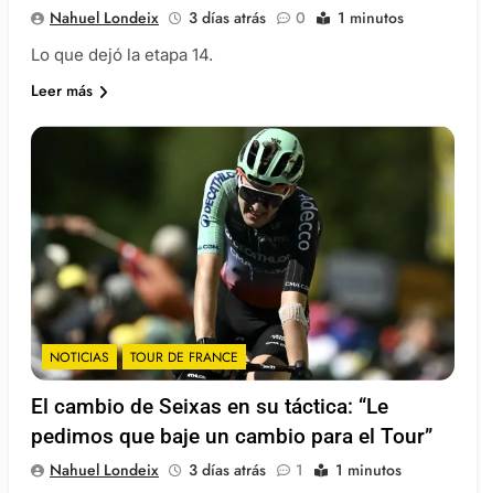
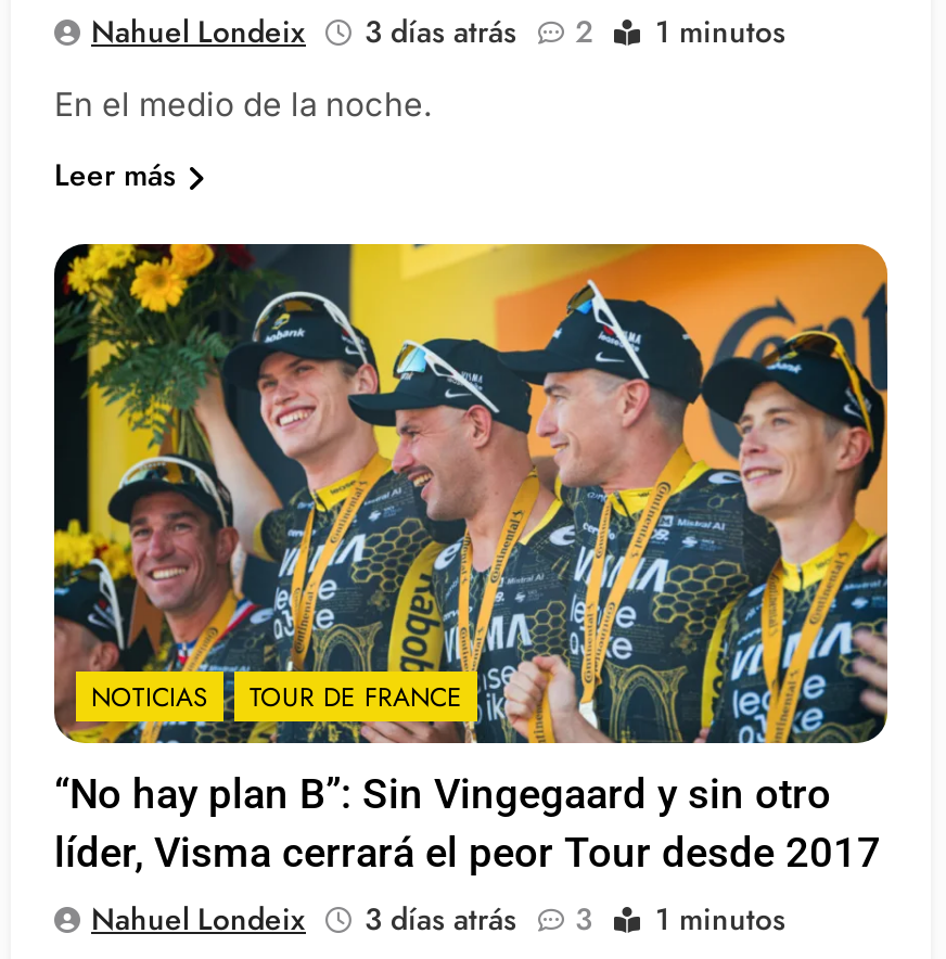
[50,7,404,29] Nahuel Londeix 3 días atrás 0 1 minutos -> [91,10,785,53] Nahuel Londeix 3 días atrás 2 1 minutos
[31,45,213,66] Lo que dejó la etapa 14. -> [54,84,432,125] En el medio de la noche.
[30,126,456,449] [image] | El cambio de Seixas en su táctica: “Le | pedimos que baje un cambio para el Tour” -> [52,243,890,879] [image] | “No hay plan B”: Sin Vingegaard y sin otro | líder, Visma cerrará el peor Tour desde 2017
[50,459,402,481] Nahuel Londeix 3 días atrás 1 1 minutos -> [91,898,785,941] Nahuel Londeix 3 días atrás 3 1 minutos

